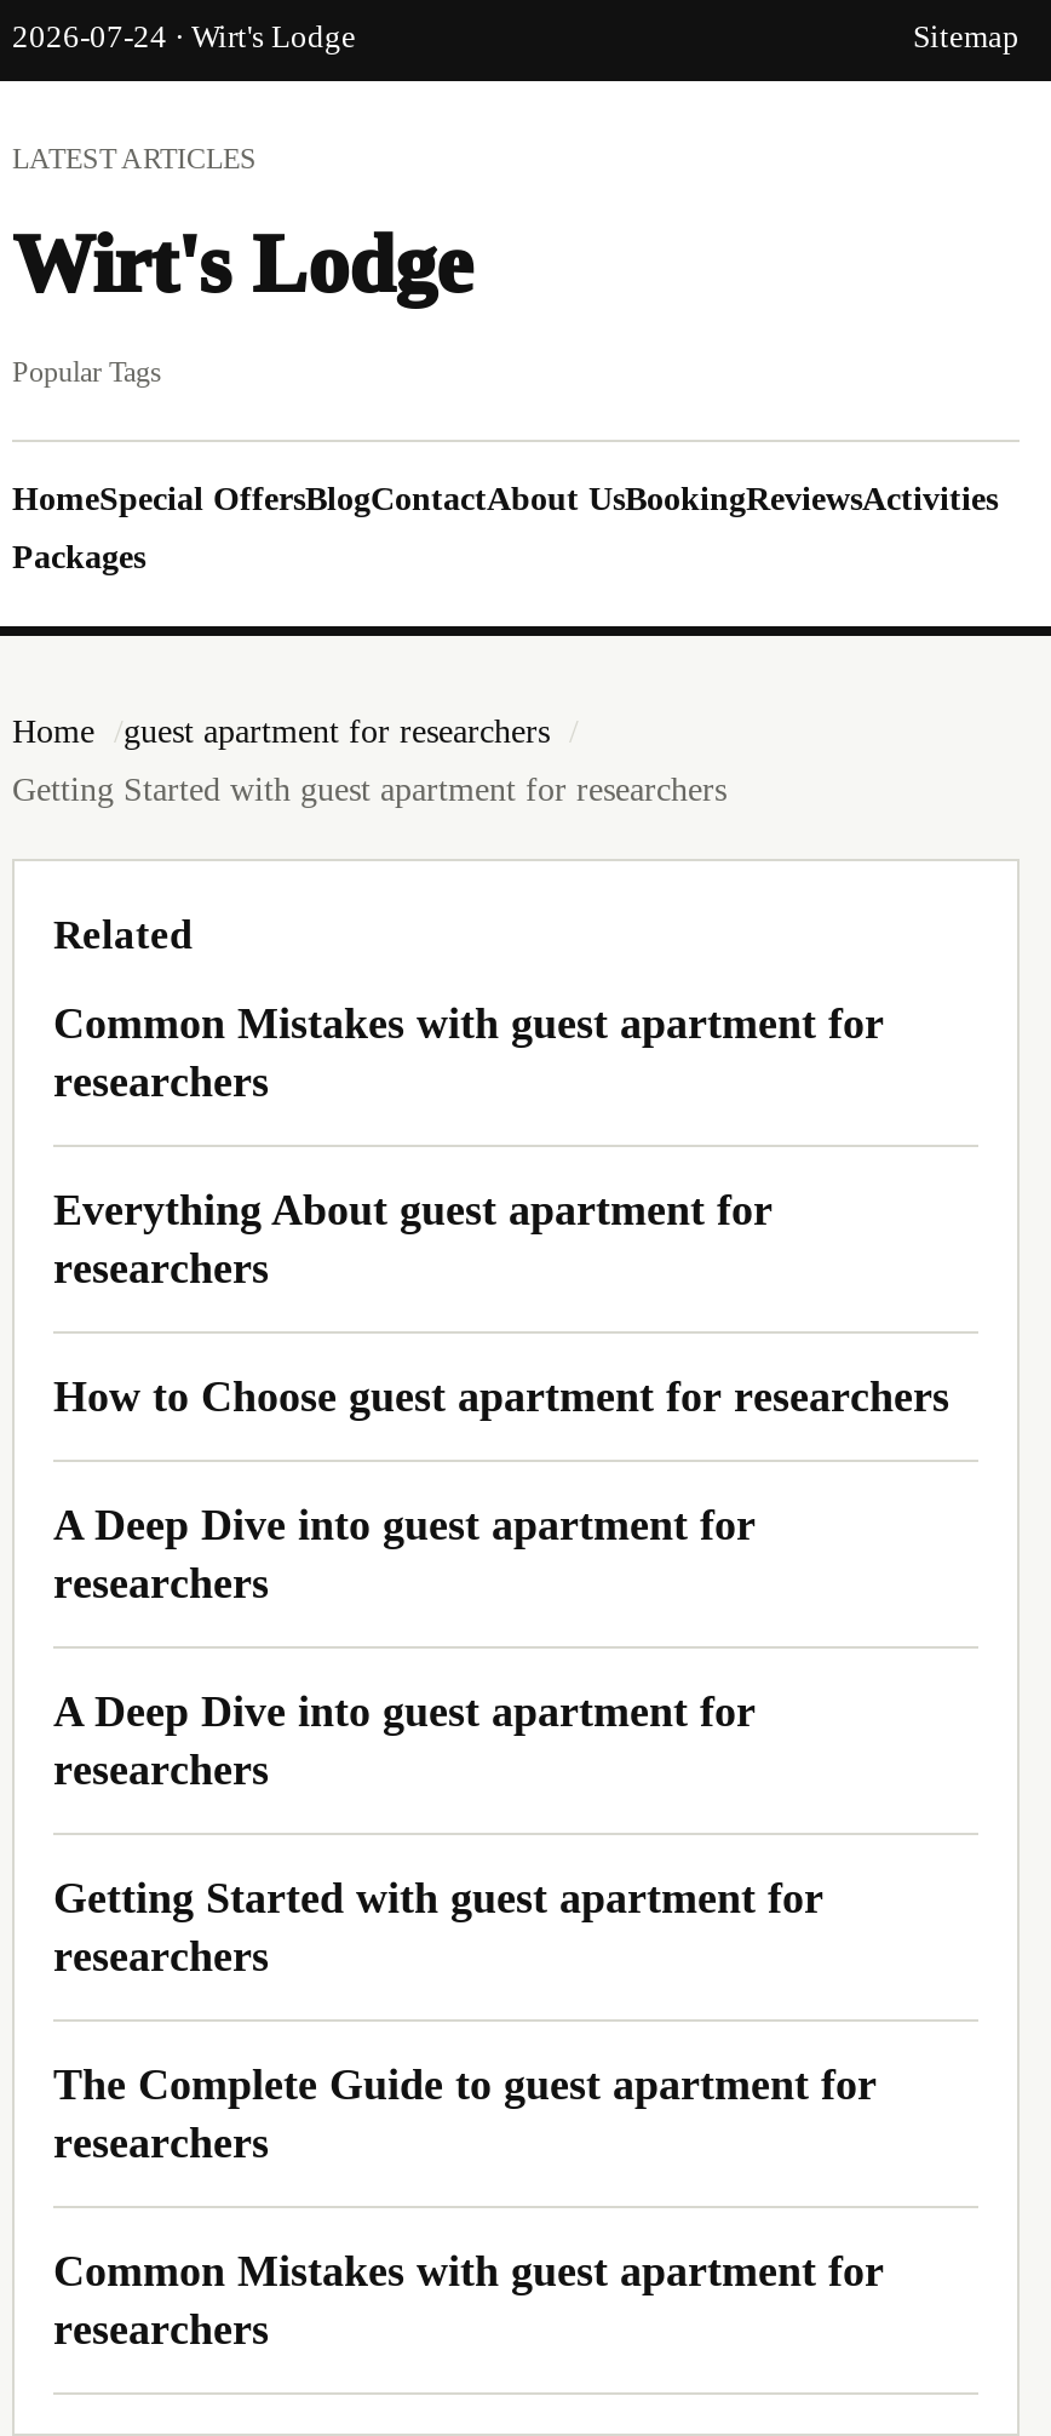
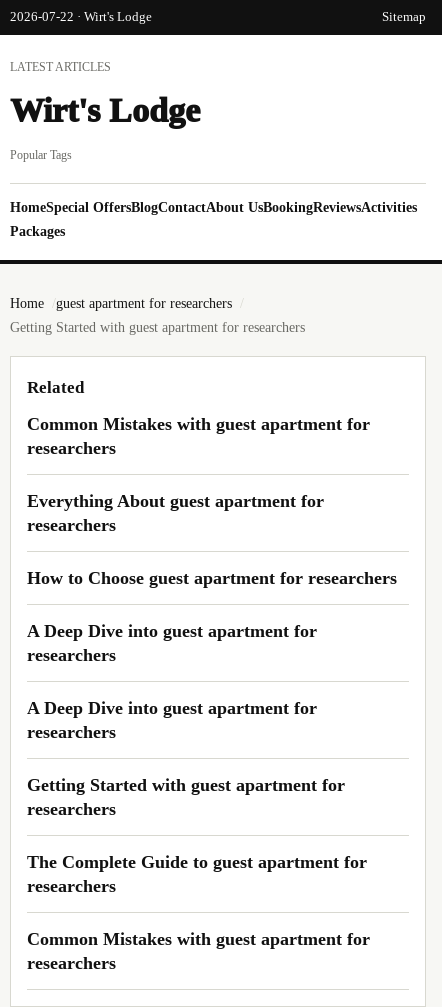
[12,18,356,55] 2026-07-24 · Wirt's Lodge -> [10,9,152,24] 2026-07-22 · Wirt's Lodge

